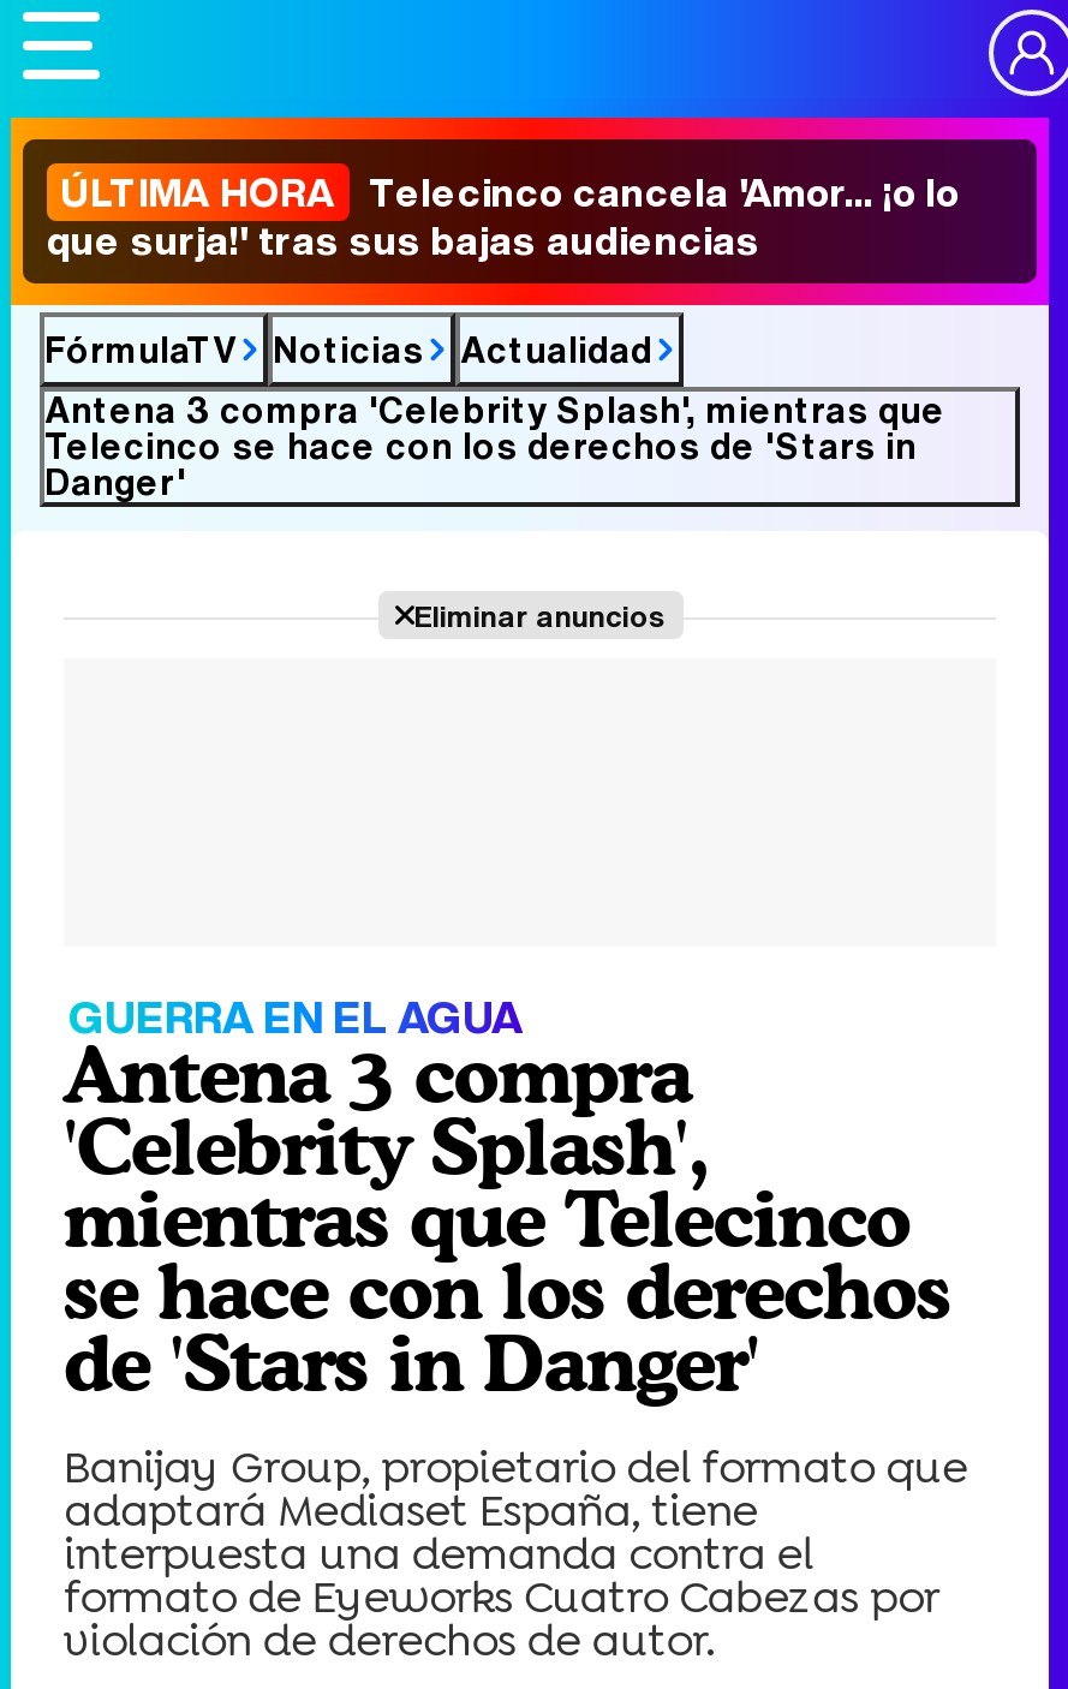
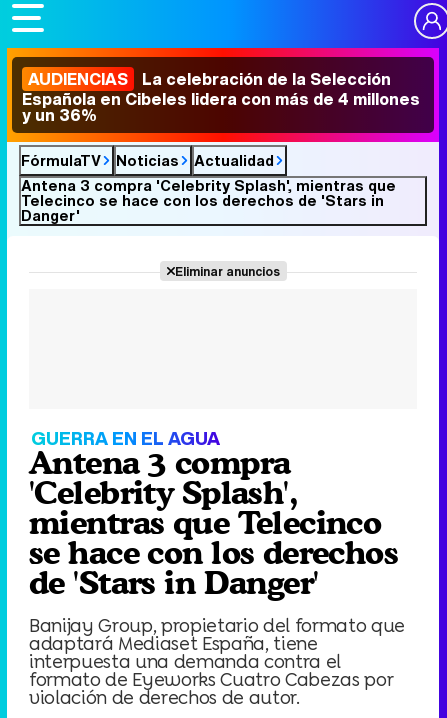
[47,163,960,269] ÚLTIMA HORA Telecinco cancela 'Amor... ¡o lo | que surja!' tras sus bajas audiencias -> [22,67,420,127] AUDIENCIAS La celebración de la Selección | Española en Cibeles lidera con más de 4 millones | y un 36%

